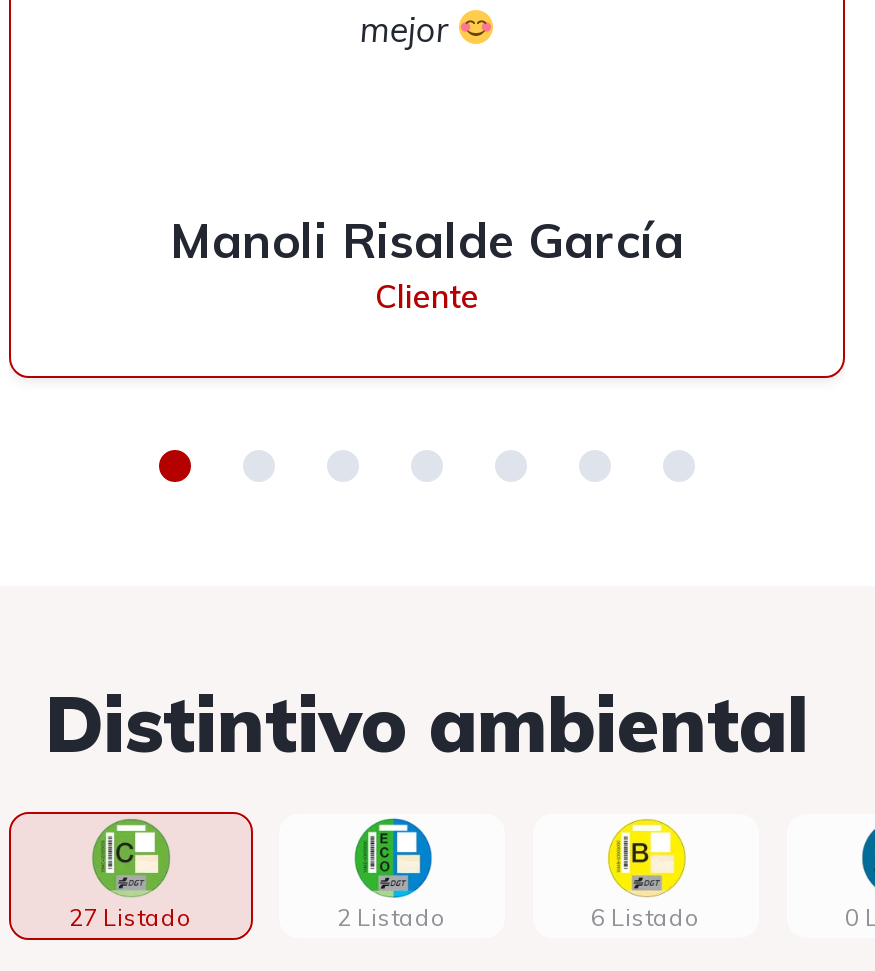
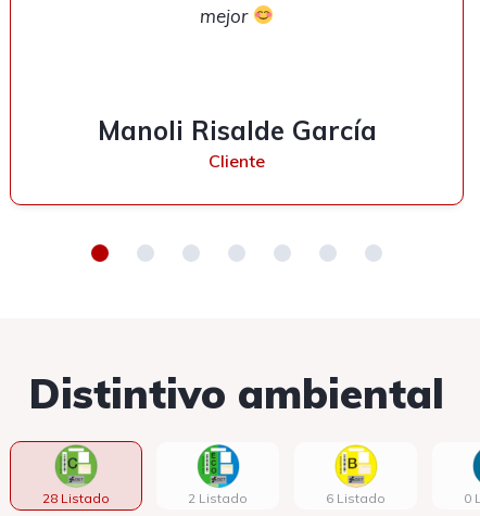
[69,902,193,932] 27 Listado -> [42,490,110,506] 28 Listado

